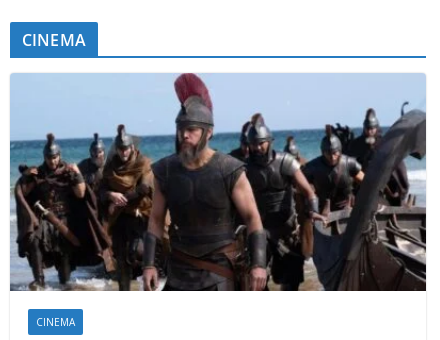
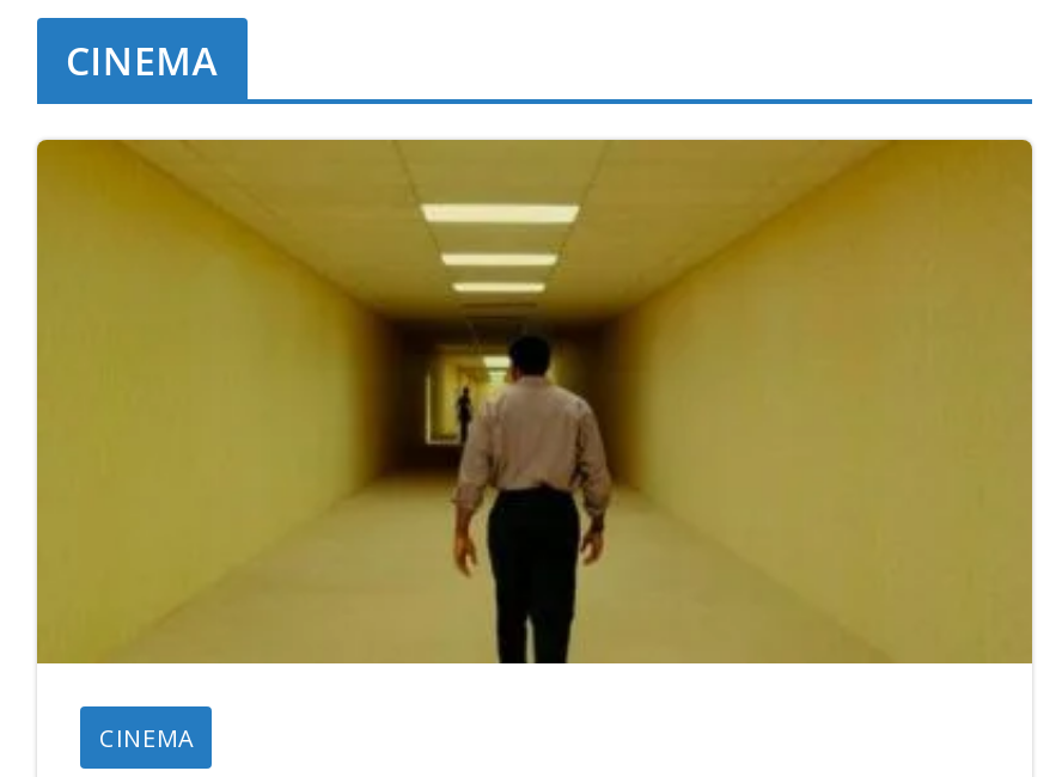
[9,72,427,292] [image] -> [35,137,1034,666] [image]

